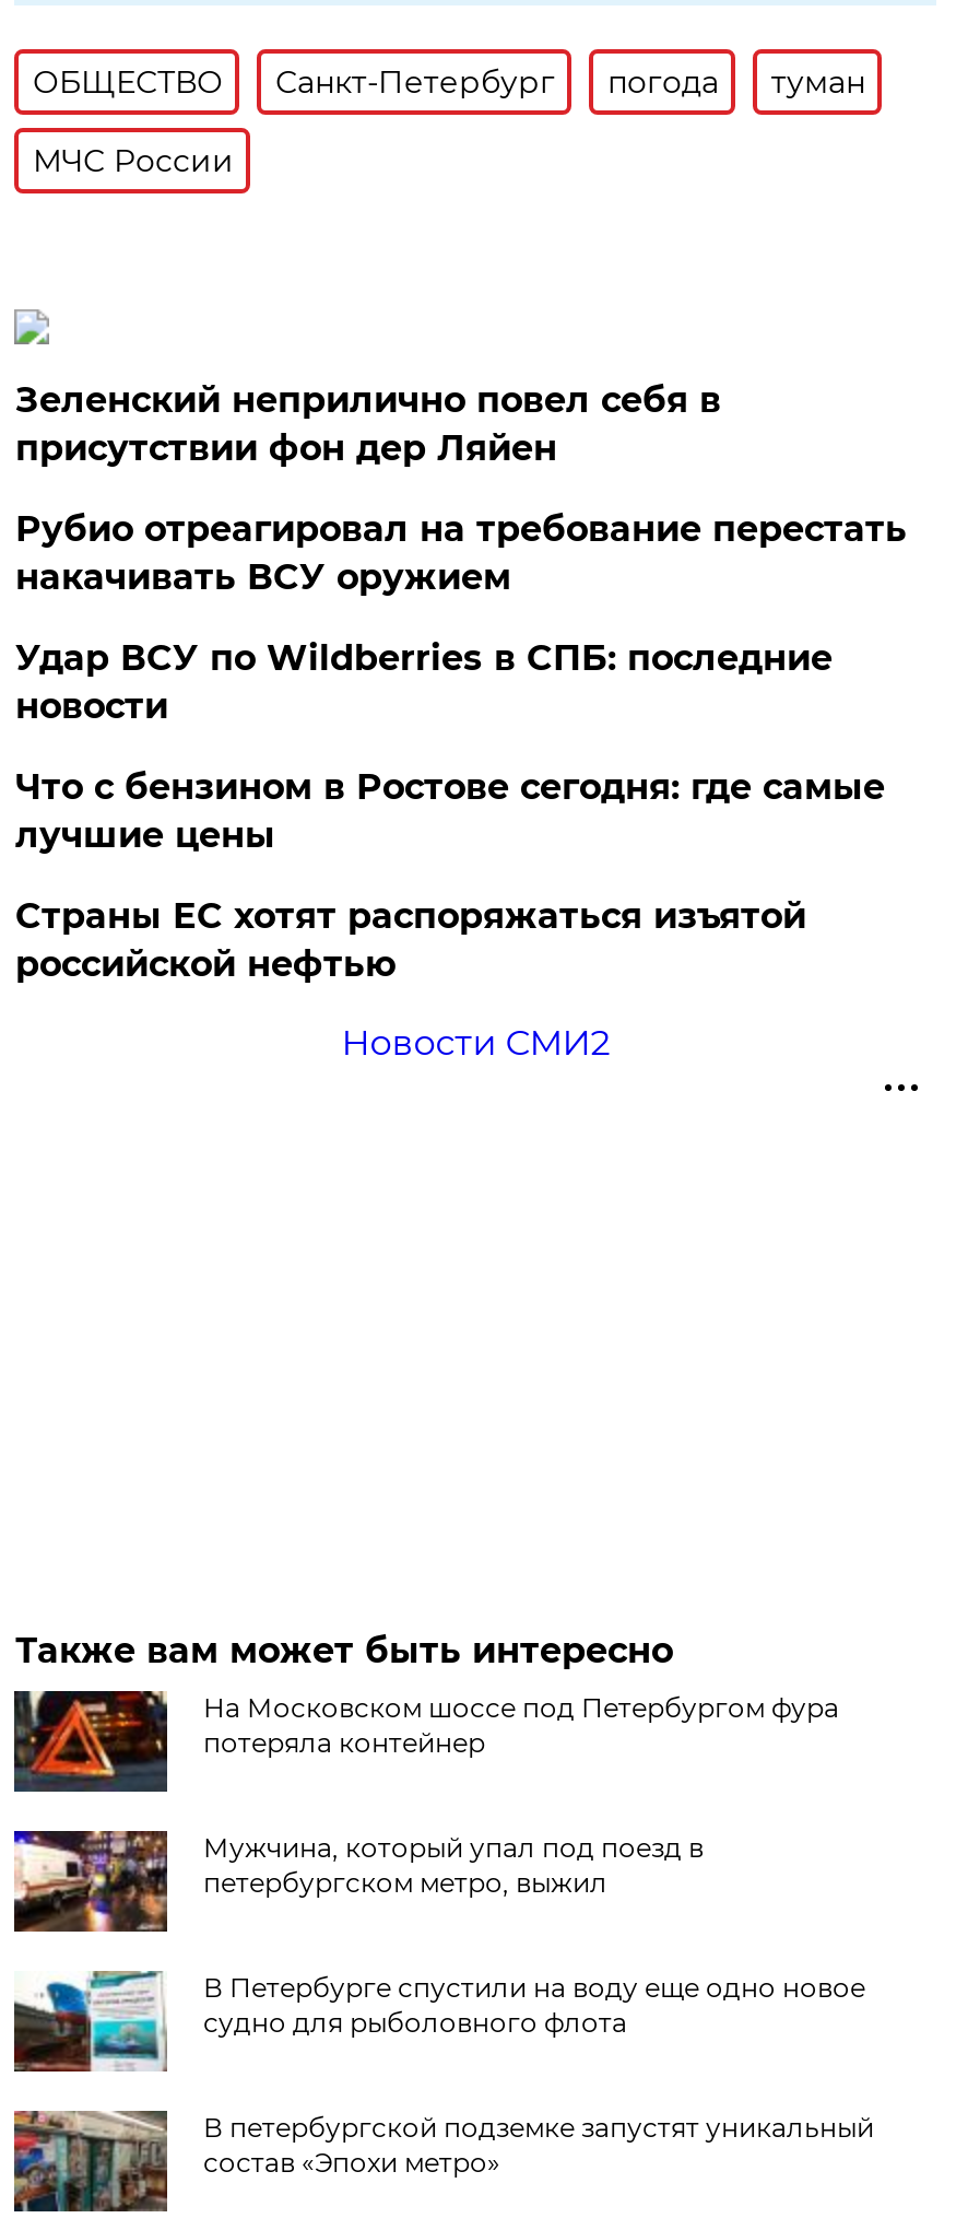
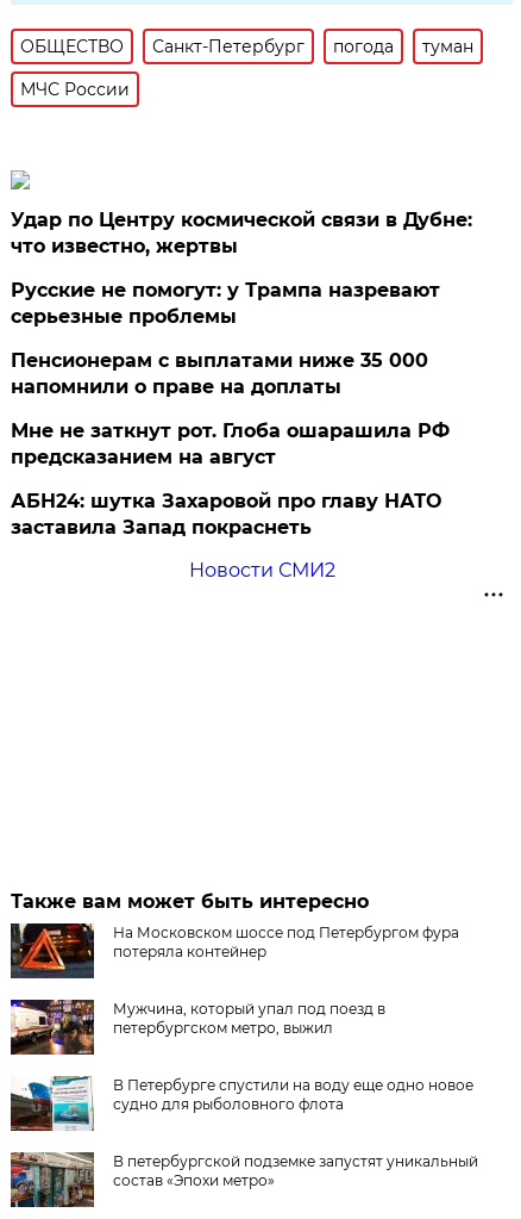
[15,379,721,469] Зеленский неприлично повел cебя в | присутствии фон дер Ляйен -> [11,208,473,257] Удар по Центру космической связи в Дубне: | что известно, жертвы
[15,508,907,598] Рубио отреагировал на требование перестать | накачивать ВСУ оружием -> [11,279,441,328] Русские не помогут: у Трампа назревают | серьезные проблемы
[15,637,832,727] Удар ВСУ по Wildberries в СПБ: последние | новости -> [11,349,429,398] Пенсионерам с выплатами ниже 35 000 | напомнили о праве на доплаты
[15,766,885,856] Что с бензином в Ростове сегодня: где самые | лучшие цены -> [11,419,450,468] Мне не заткнут рот. Глоба ошарашила РФ | предсказанием на август
[15,895,806,985] Страны ЕС хотят распоряжаться изъятой | российской нефтью -> [11,490,442,538] АБН24: шутка Захаровой про главу НАТО | заставила Запад покраснеть

